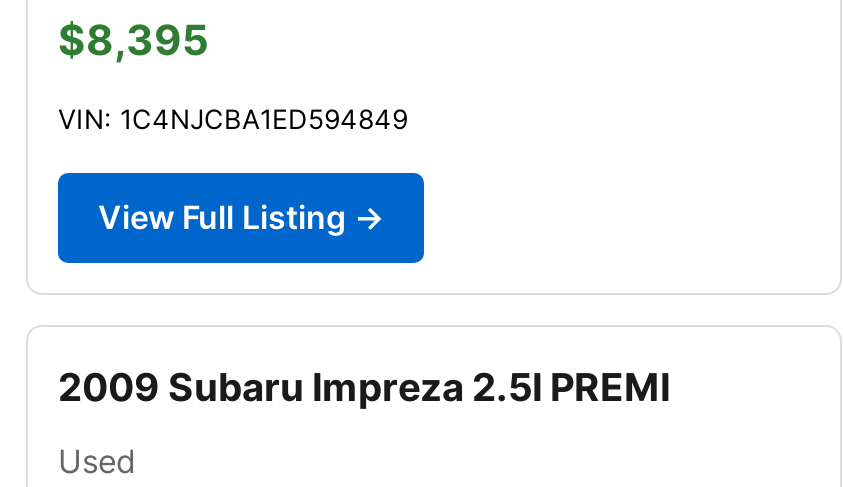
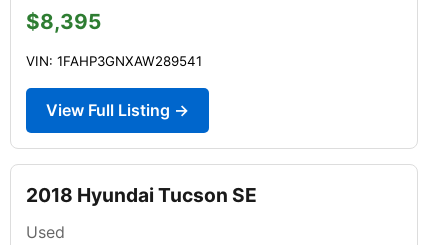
[58,103,408,135] VIN: 1C4NJCBA1ED594849 -> [26,53,202,69] VIN: 1FAHP3GNXAW289541
[58,363,670,411] 2009 Subaru Impreza 2.5I PREMI -> [26,183,257,207] 2018 Hyundai Tucson SE

